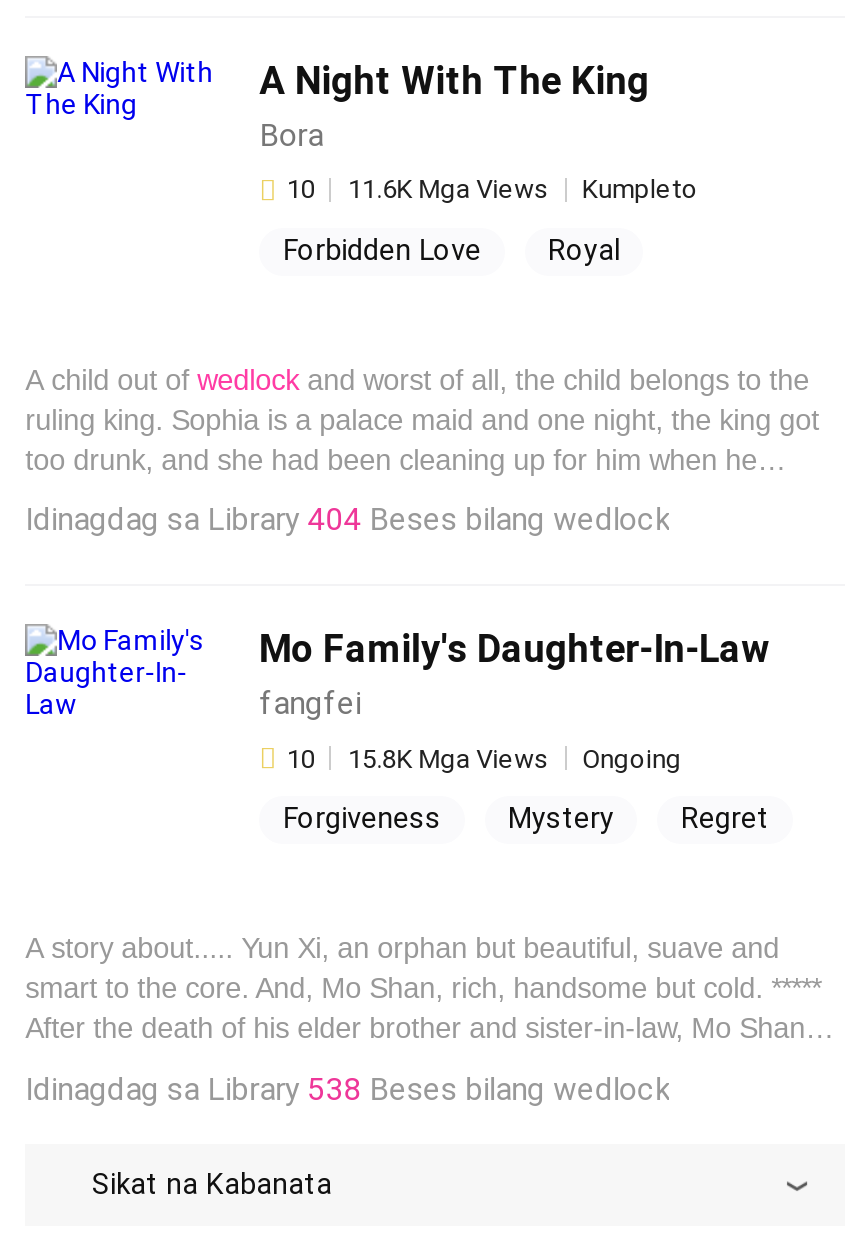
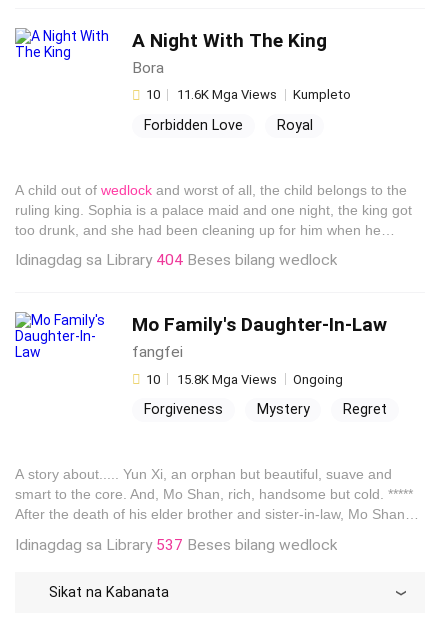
[25,1071,669,1107] Idinagdag sa Library 538 Beses bilang wedlock -> [15,536,337,554] Idinagdag sa Library 537 Beses bilang wedlock

